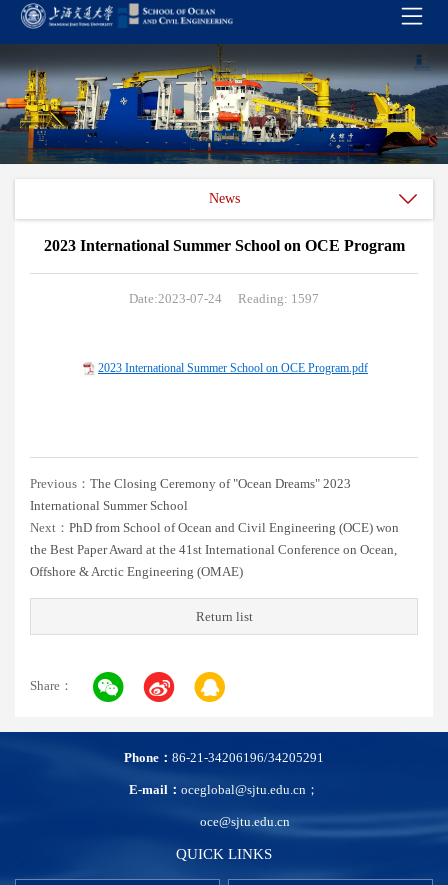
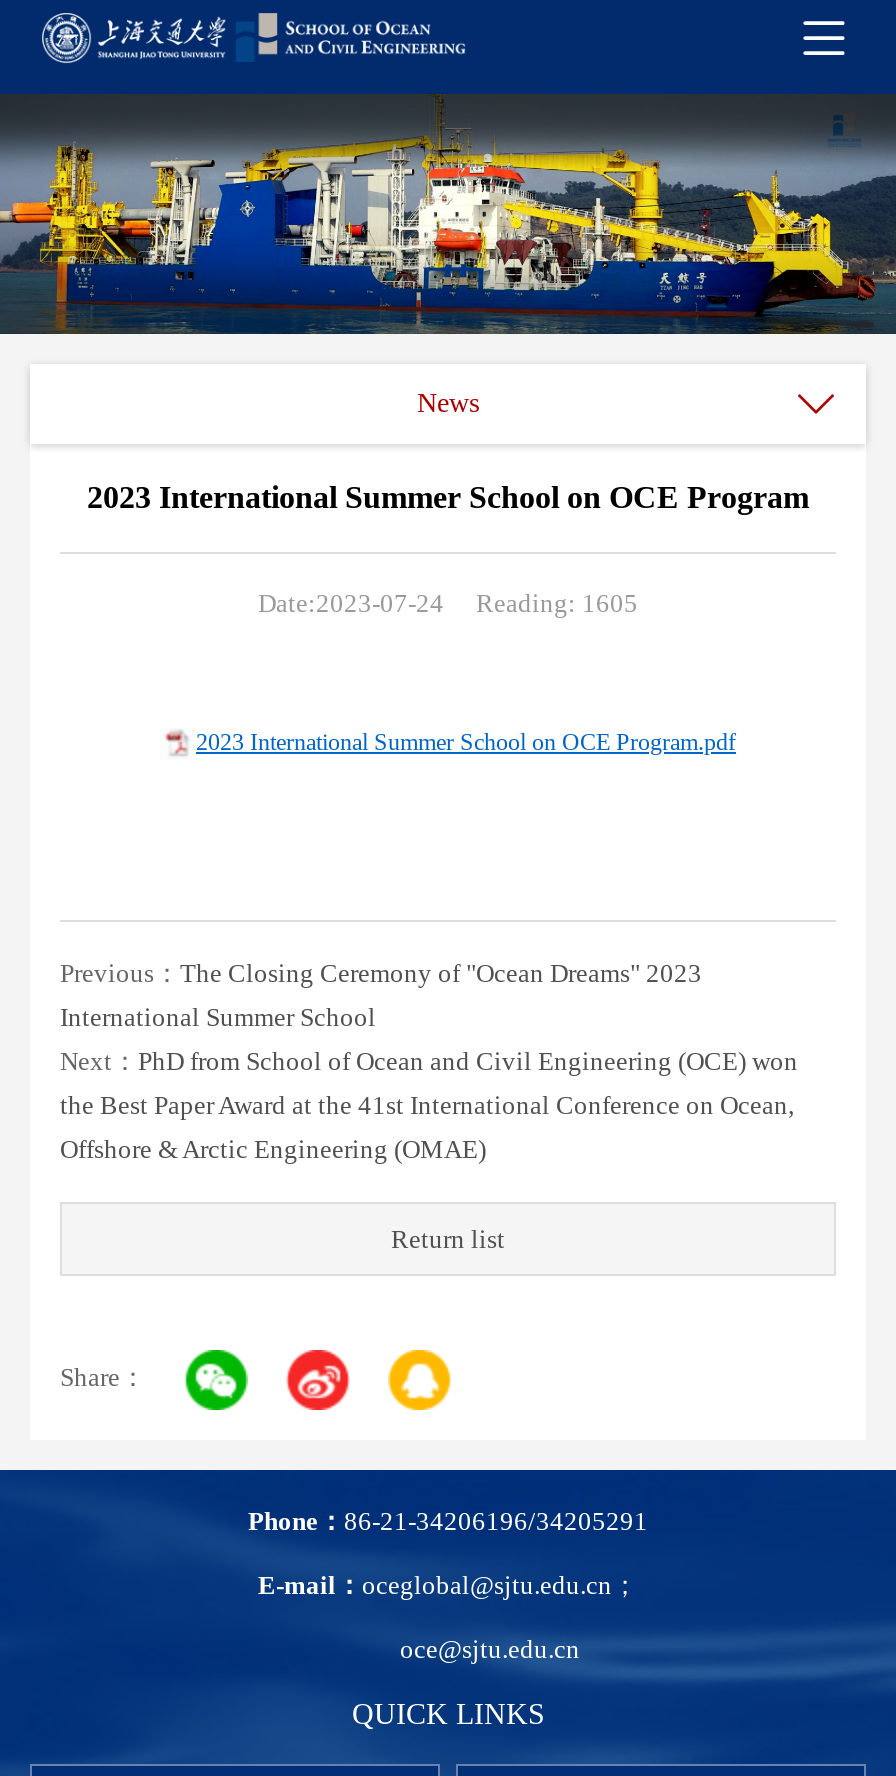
[129,291,319,306] Date:2023-07-24 Reading: 1597 -> [258,588,638,618] Date:2023-07-24 Reading: 1605

